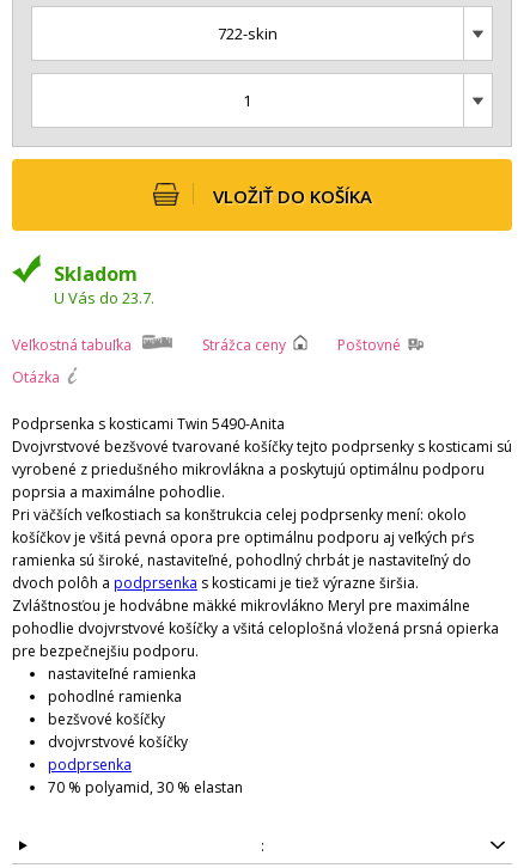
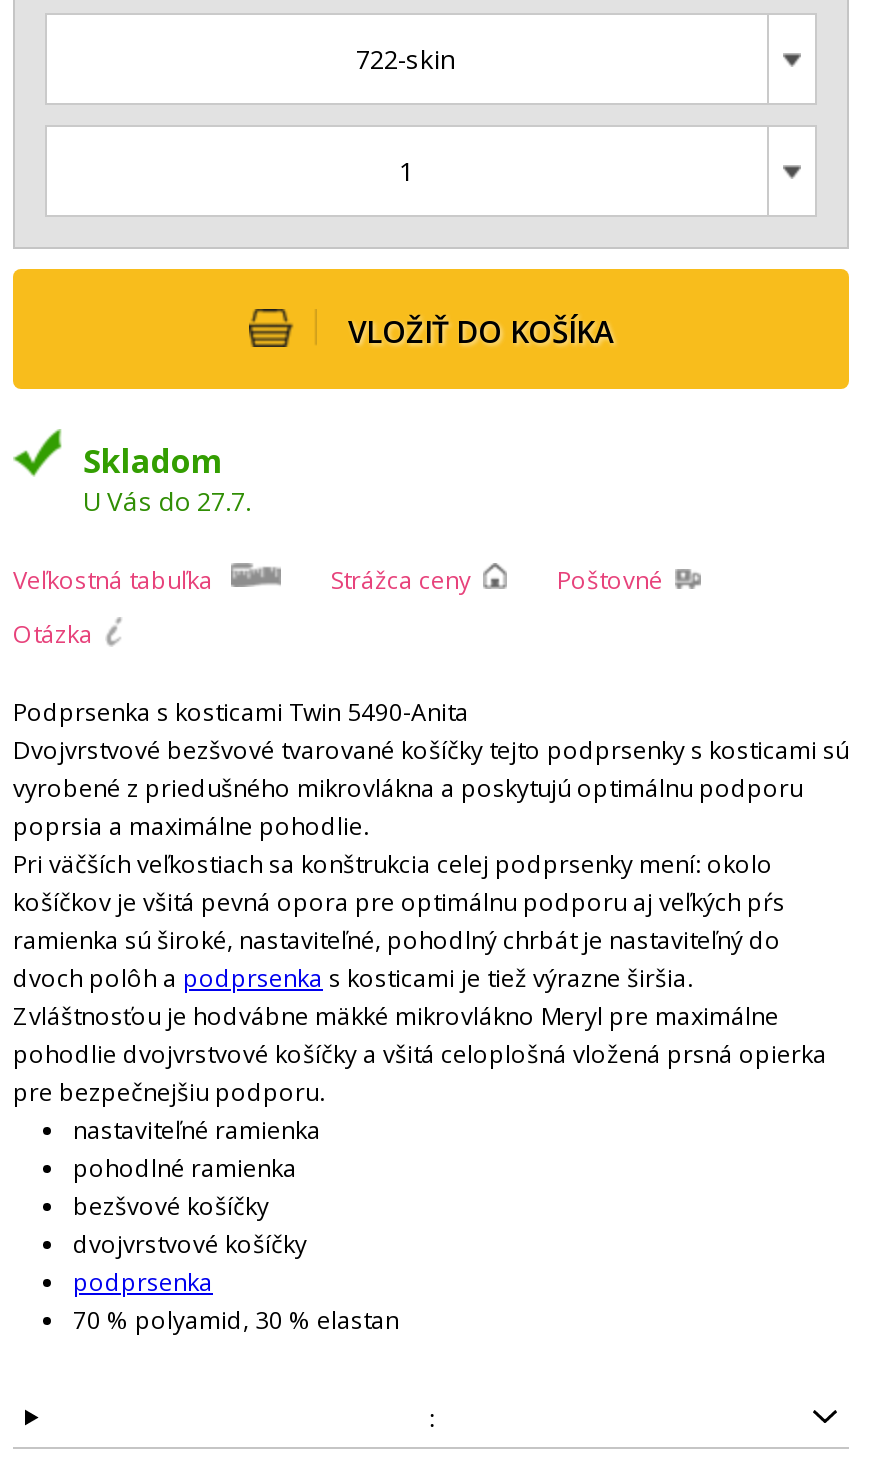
[54,287,154,308] U Vás do 23.7. -> [83,483,251,519] U Vás do 27.7.

